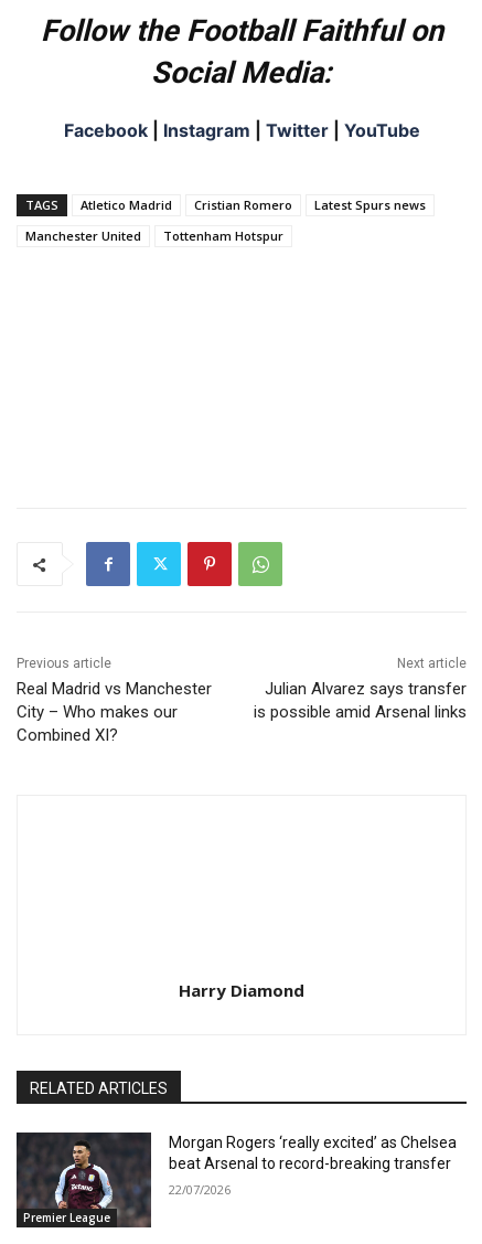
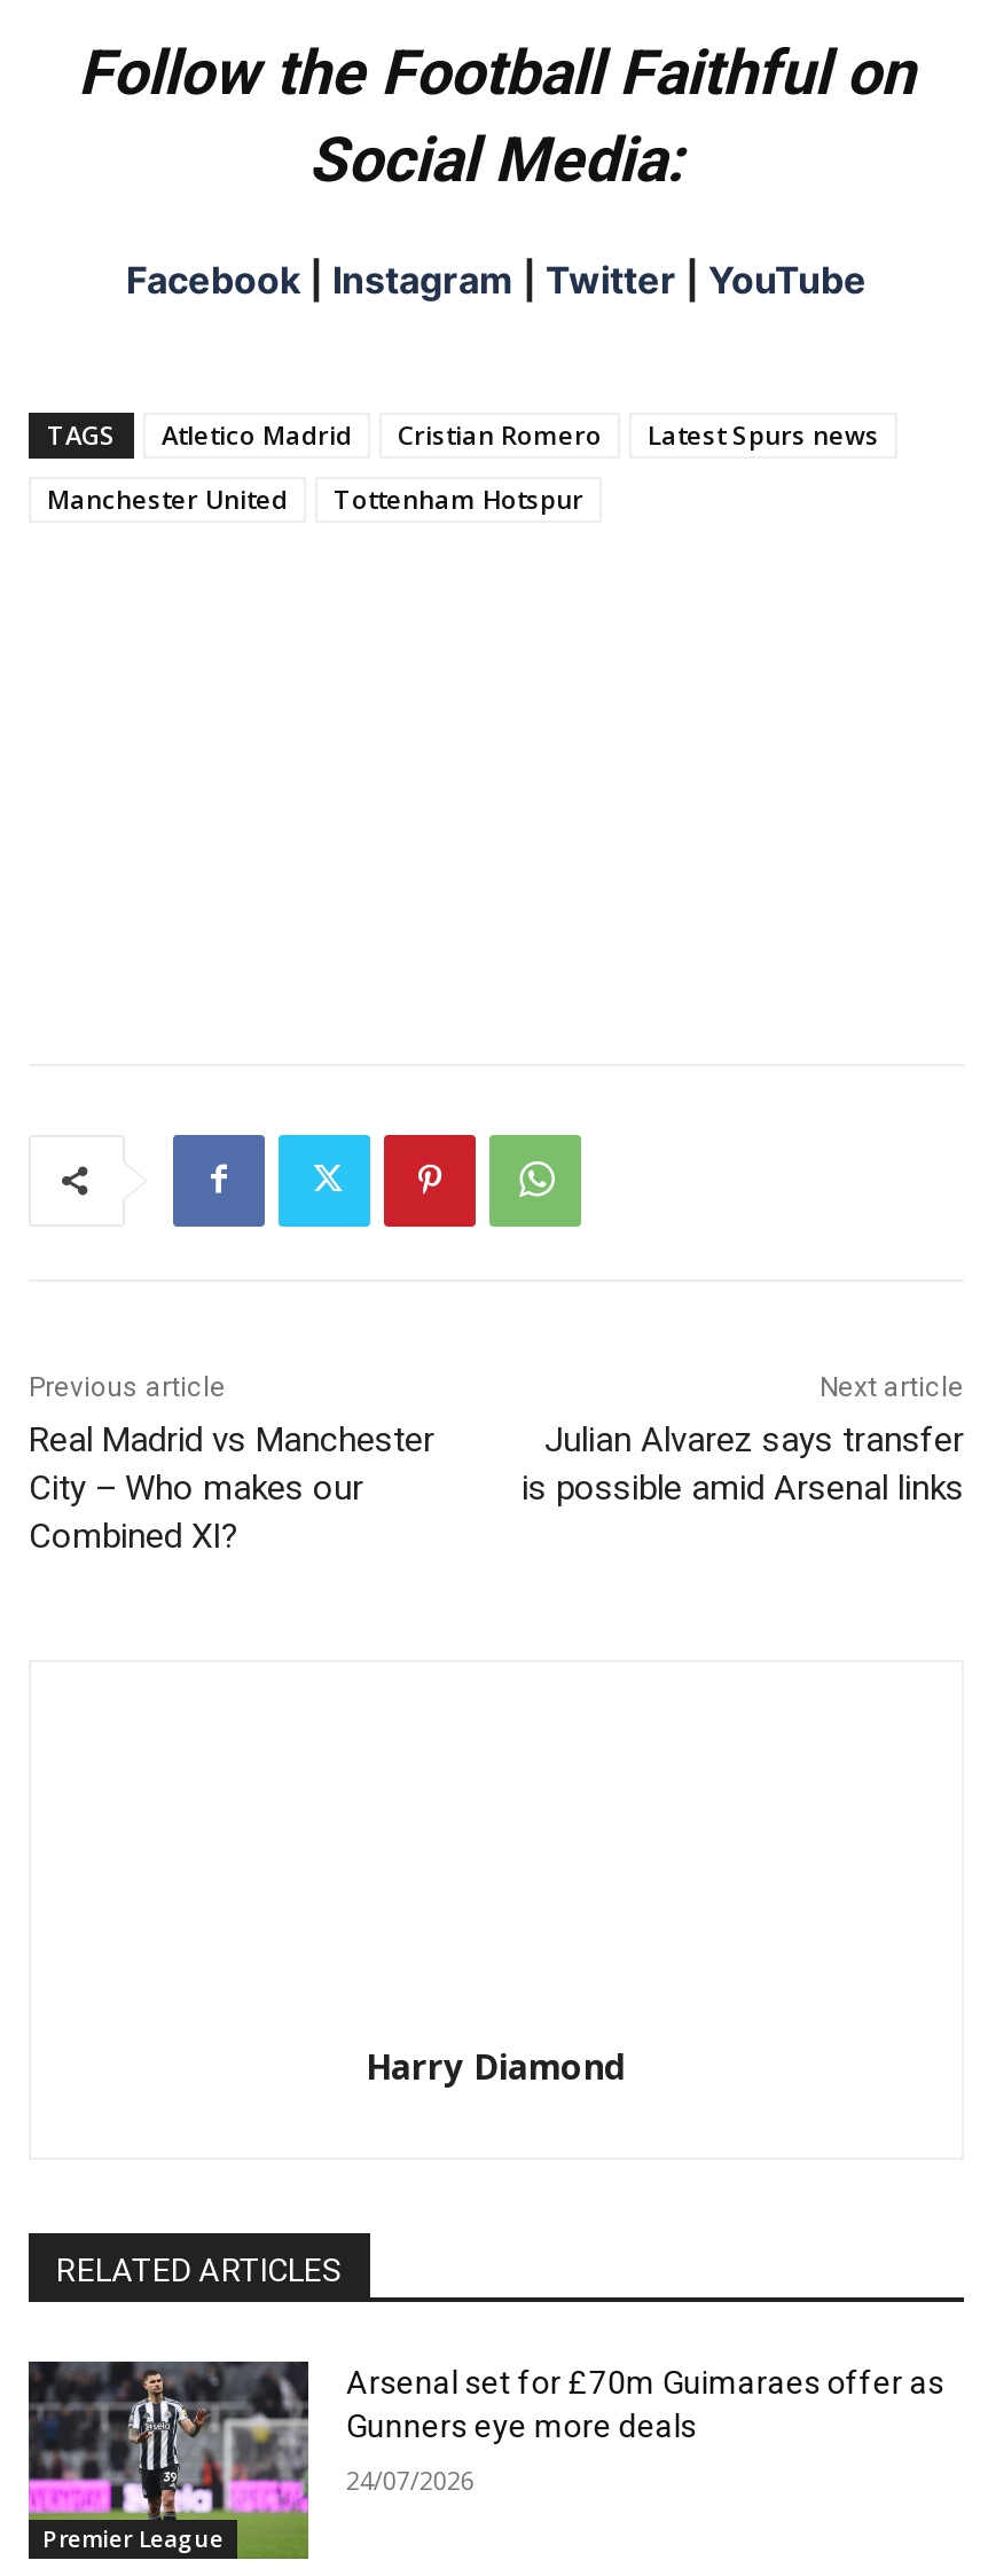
[15,1134,457,1227] [image] | Morgan Rogers ‘really excited’ as Chelsea | beat Arsenal to record-breaking transfer -> [26,2362,944,2559] [image] | Arsenal set for £70m Guimaraes offer as | Gunners eye more deals
[169,1181,231,1198] 22/07/2026 -> [346,2463,474,2497] 24/07/2026

